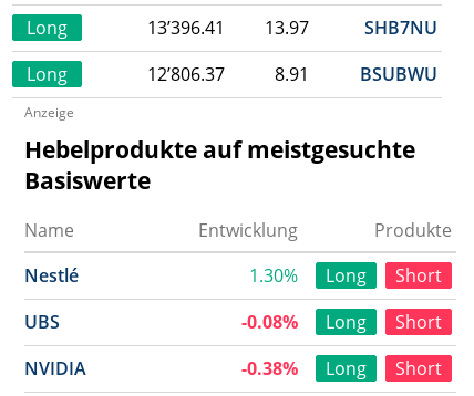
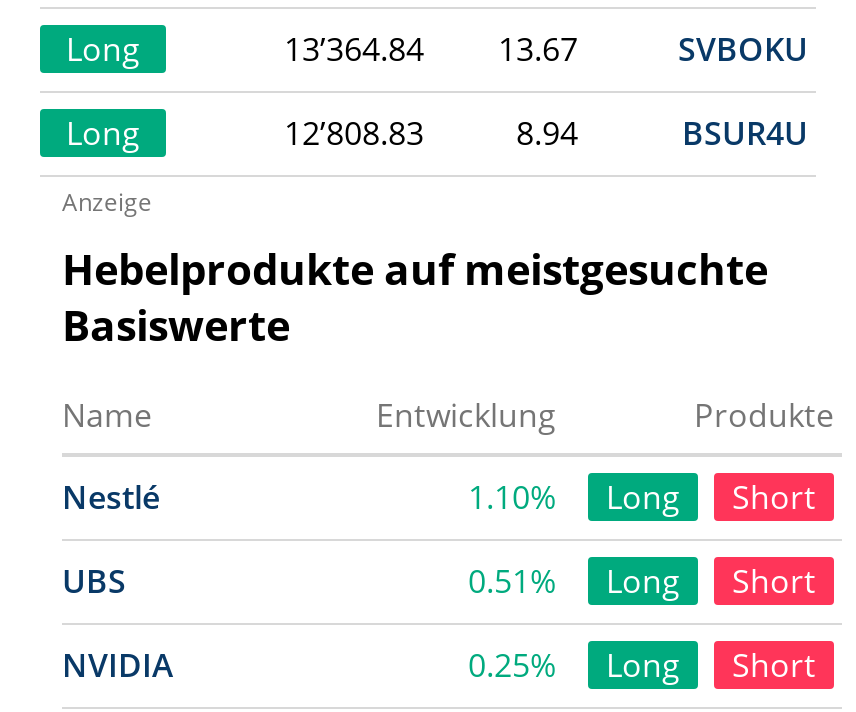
[147,15,437,40] 13’396.41 | 13.97 | SHB7NU -> [284,27,808,71] 13’364.84 | 13.67 | SVBOKU
[147,62,437,86] 12’806.37 | 8.91 | BSUBWU -> [284,111,808,155] 12’808.83 | 8.94 | BSUR4U
[249,263,442,288] 1.30% Long Short -> [468,475,816,519] 1.10% Long Short
[241,310,442,334] -0.08% Long Short -> [468,559,816,603] 0.51% Long Short
[241,356,442,381] -0.38% Long Short -> [468,643,816,687] 0.25% Long Short

